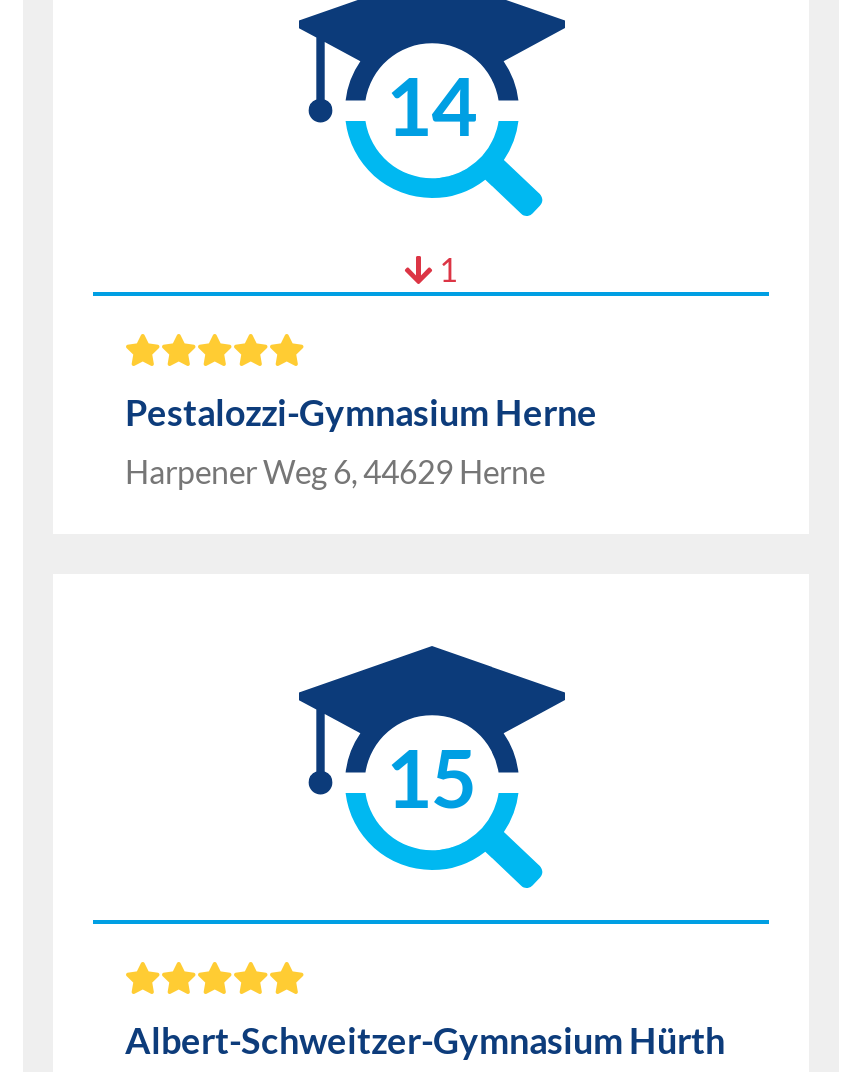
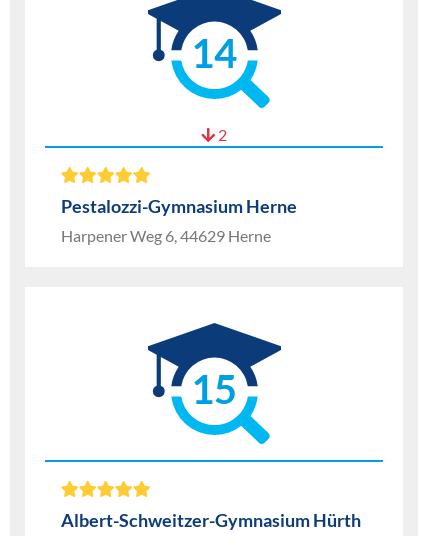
[433,250,457,288] 1 -> [215,125,227,144] 2

